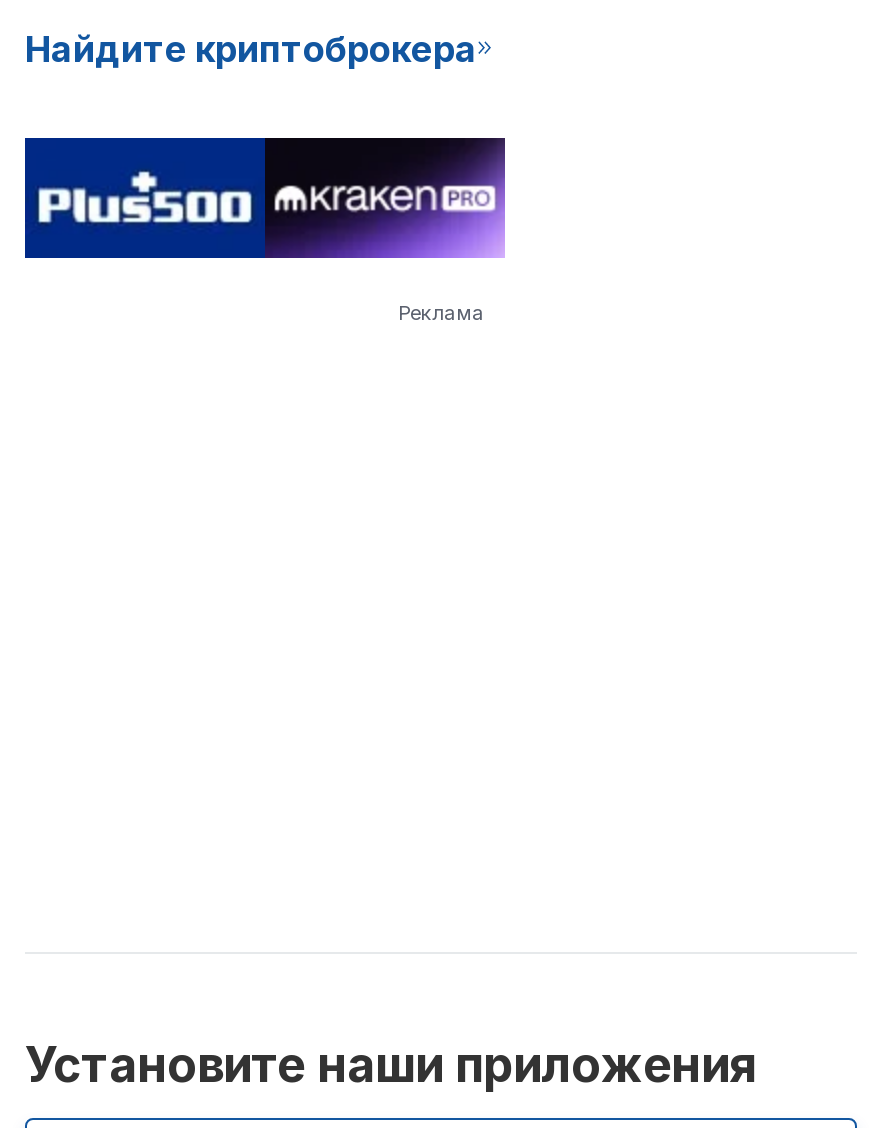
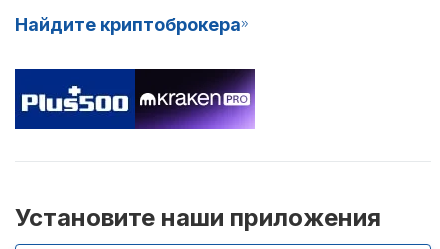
[398,300,484,324] Реклама -> none

